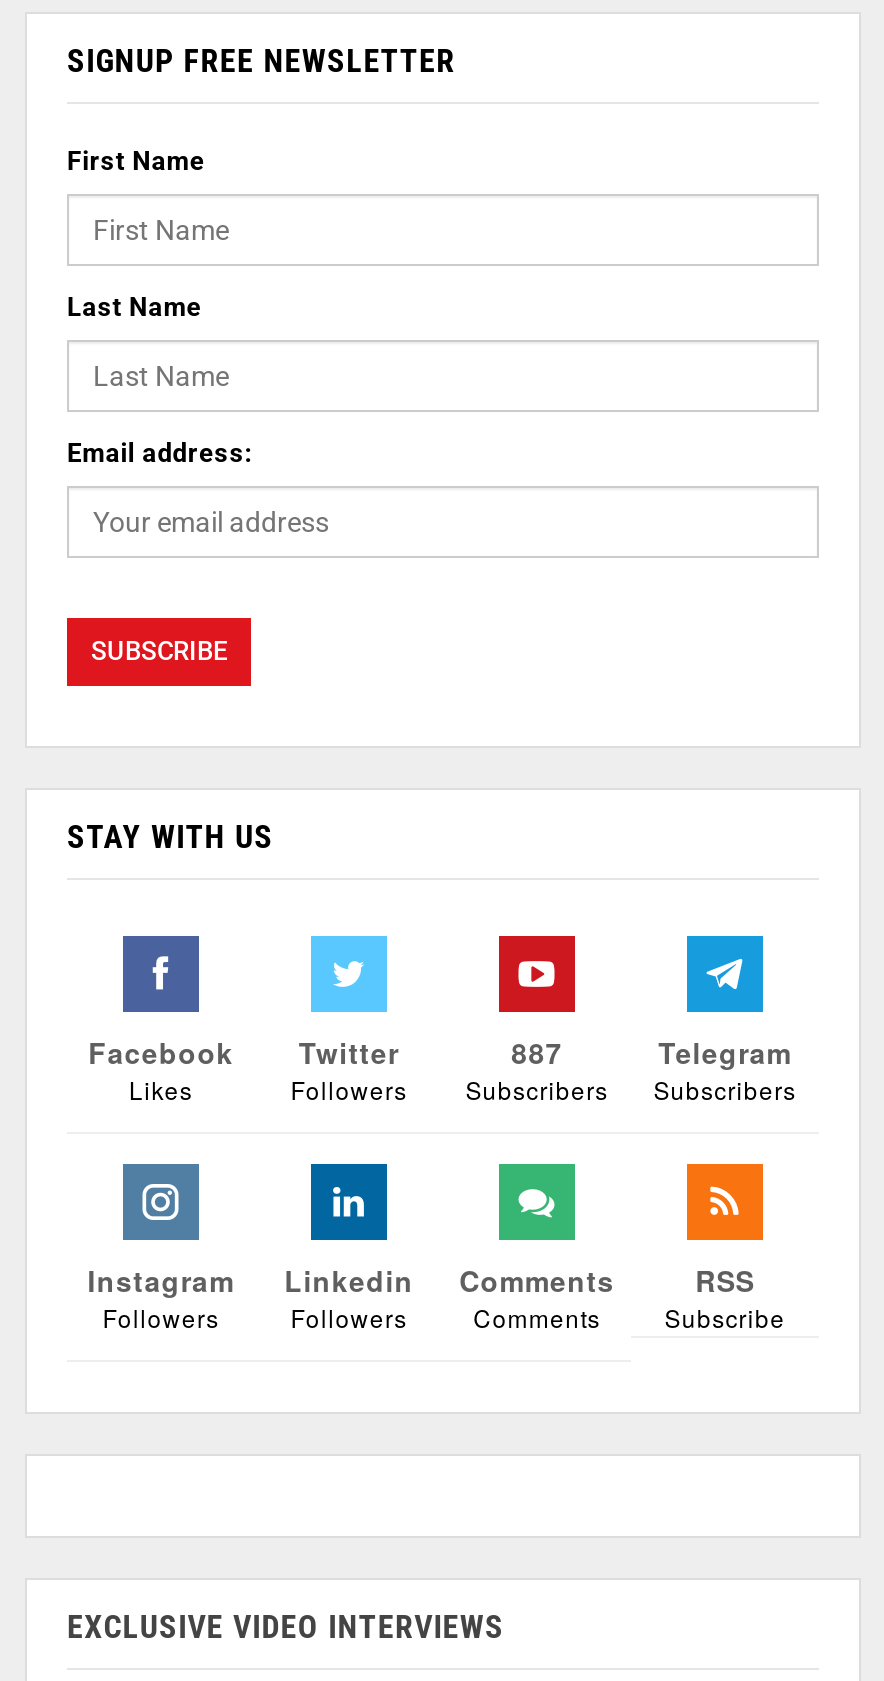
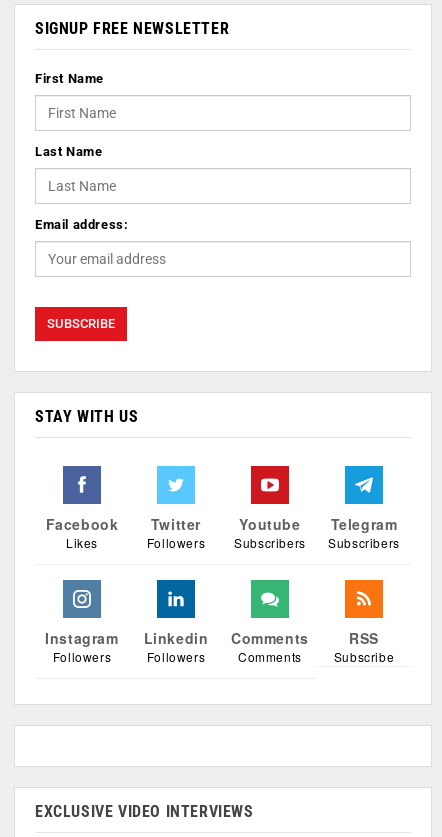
[511,1031,563,1071] 887 -> [239,514,301,534] Youtube

